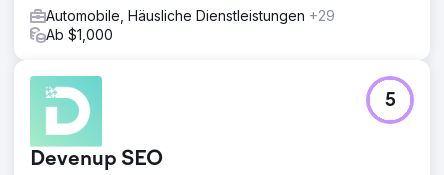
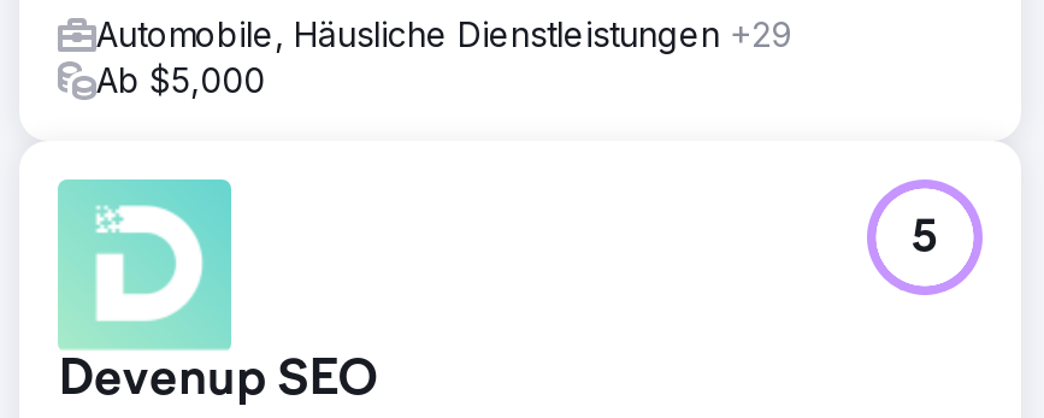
[46,26,113,43] Ab $1,000 -> [96,58,265,99] Ab $5,000

